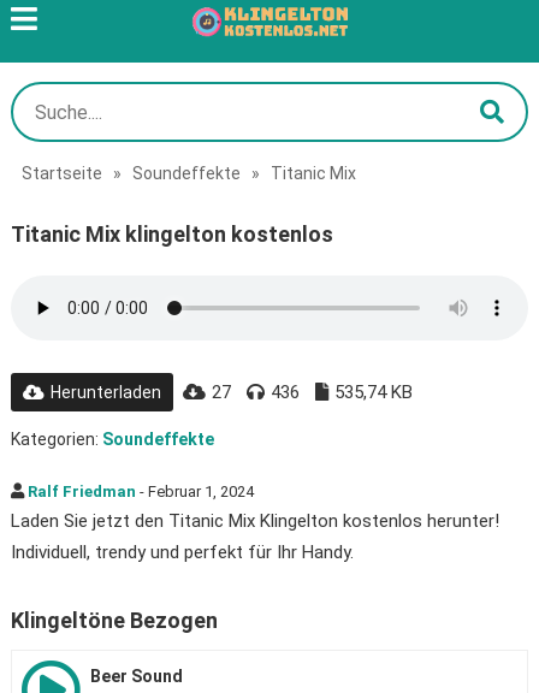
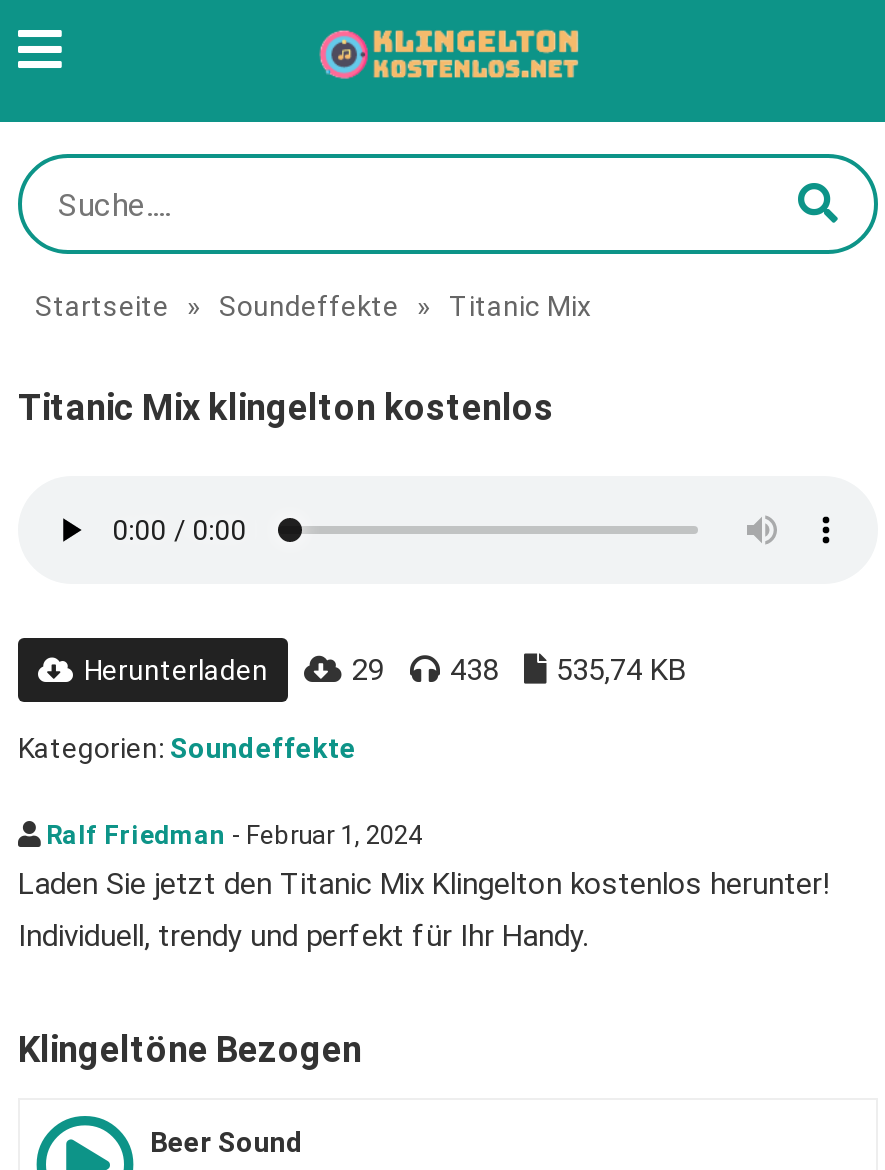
[212,381,231,403] 27 -> [352,652,384,688] 29
[271,381,300,403] 436 -> [450,652,498,688] 438

